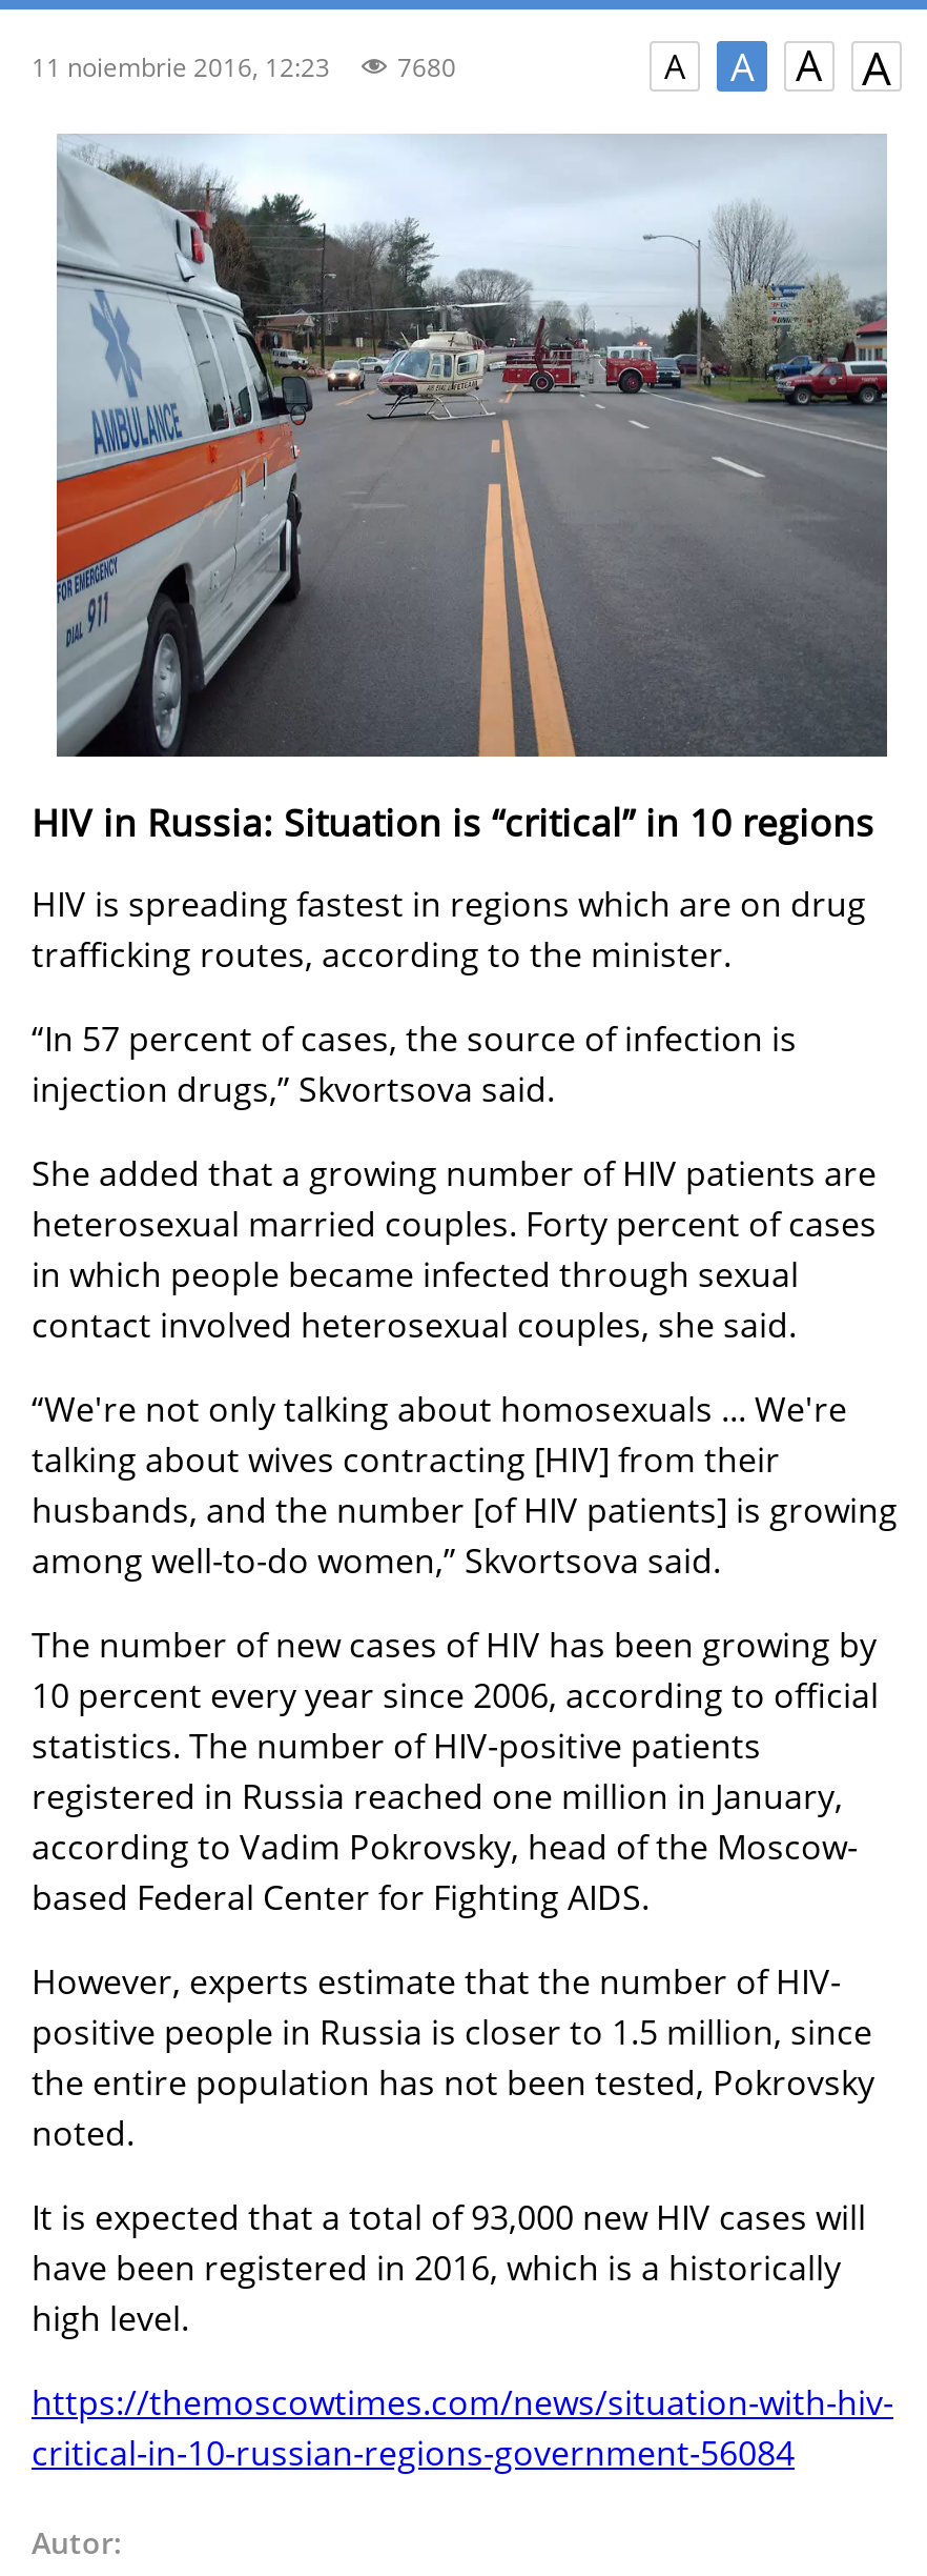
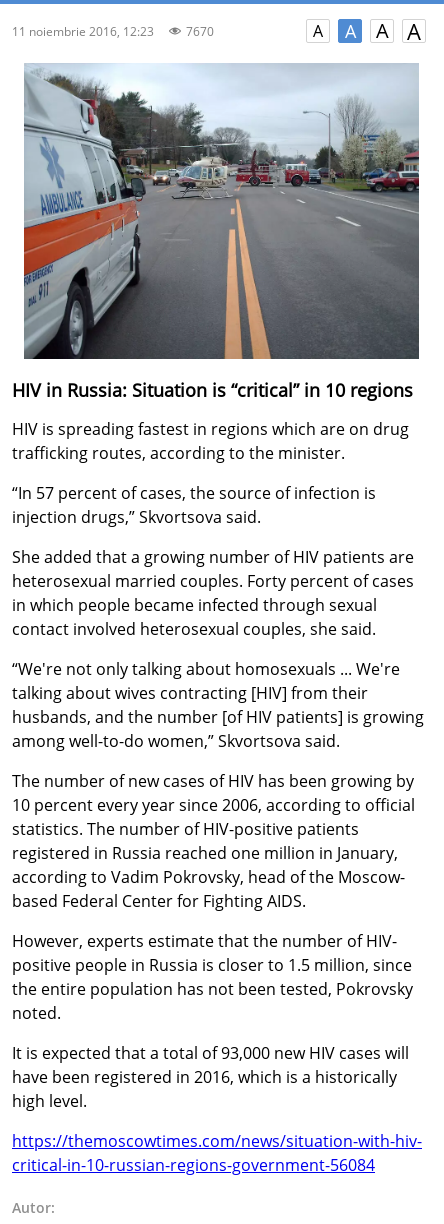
[32,48,456,84] 11 noiembrie 2016, 12:23 7680 -> [12,22,214,39] 11 noiembrie 2016, 12:23 7670

